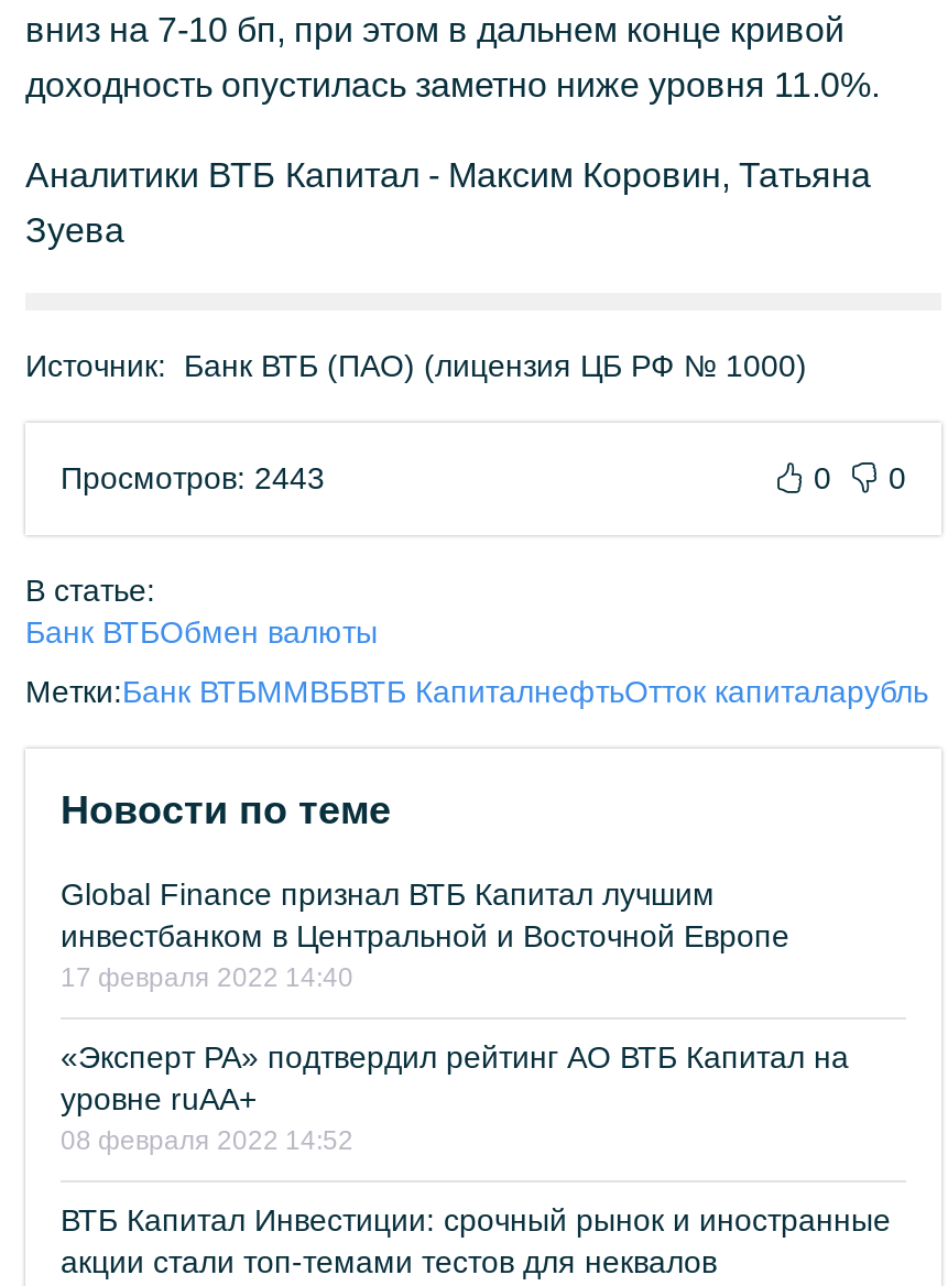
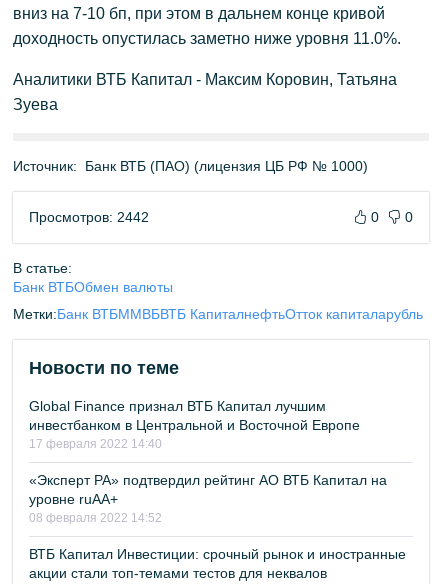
[61,460,325,495] Просмотров: 2443 -> [29,209,149,225] Просмотров: 2442

